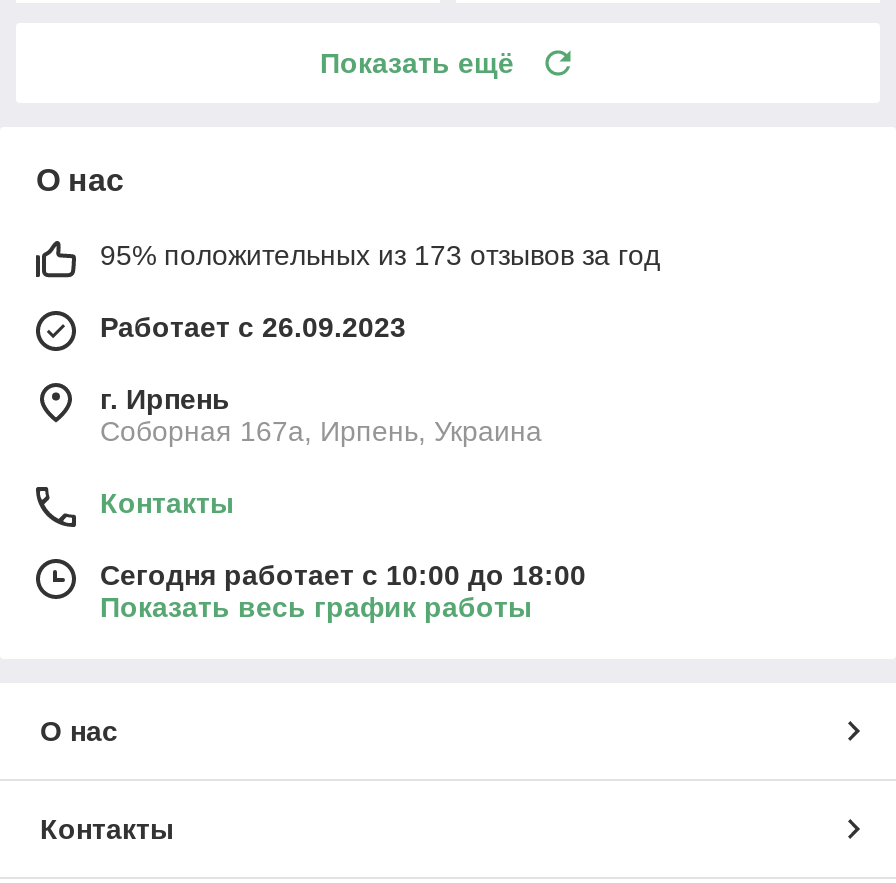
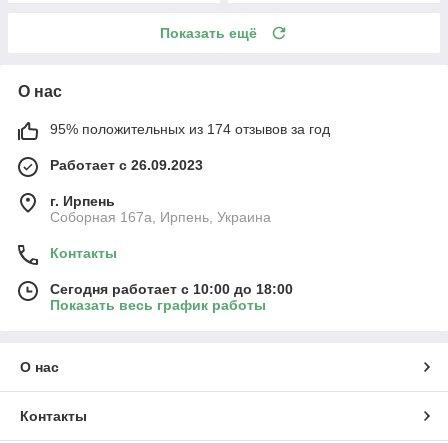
[100,239,660,271] 95% положительных из 173 отзывов за год -> [50,121,330,137] 95% положительных из 174 отзывов за год

